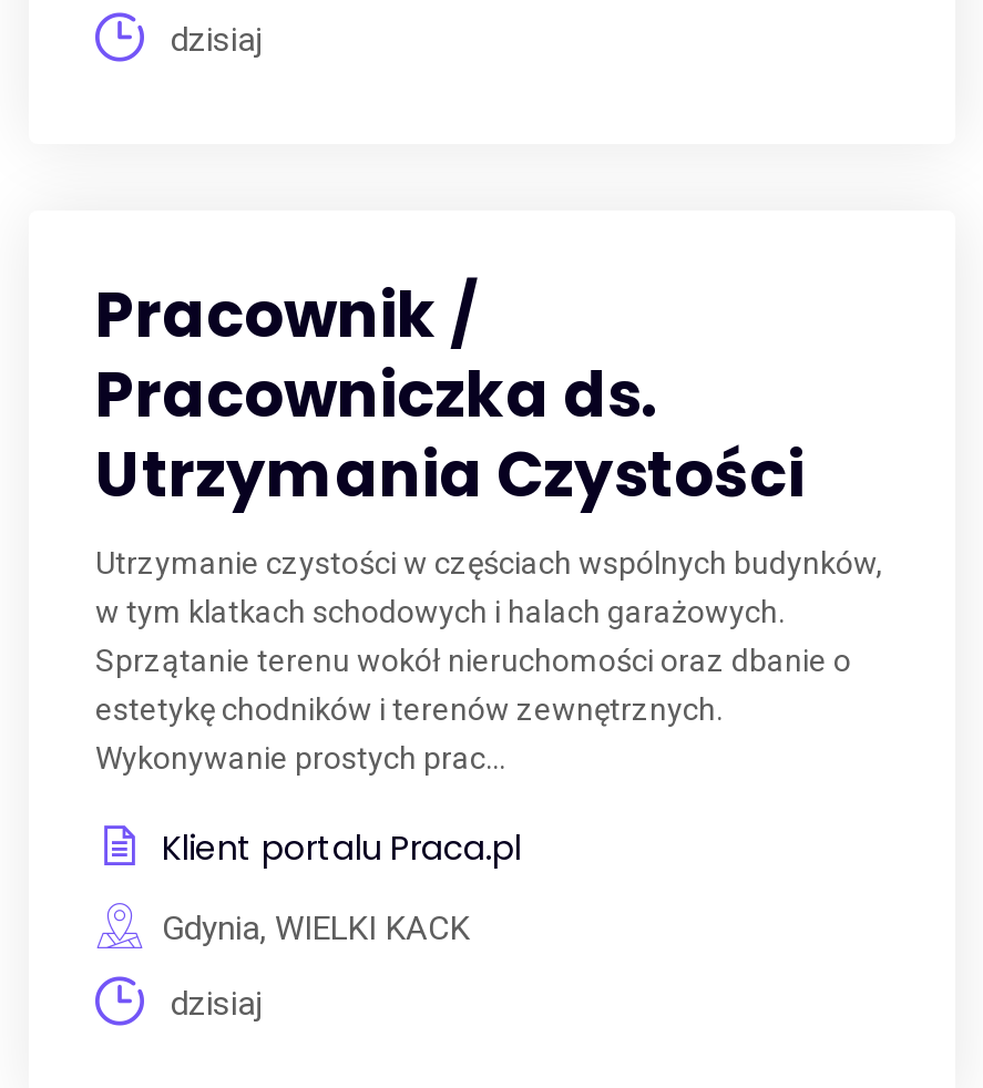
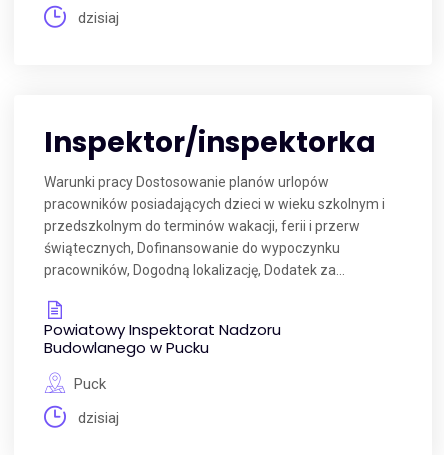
[95,273,882,776] Pracownik / | Pracowniczka ds. | Utrzymania Czystości | Utrzymanie czystości w częściach wspólnych budynków, | w tym klatkach schodowych i halach garażowych. | Sprzątanie terenu wokół nieruchomości oraz dbanie o | estetykę chodników i terenów zewnętrznych. | Wykonywanie prostych prac... -> [44,123,385,278] Inspektor/inspektorka | Warunki pracy Dostosowanie planów urlopów | pracowników posiadających dzieci w wieku szkolnym i | przedszkolnym do terminów wakacji, ferii i przerw | świątecznych, Dofinansowanie do wypoczynku | pracowników, Dogodną lokalizację, Dodatek za...
[162,824,521,871] Klient portalu Praca.pl -> [44,319,281,358] Powiatowy Inspektorat Nadzoru | Budowlanego w Pucku
[162,909,470,948] Gdynia, WIELKI KACK -> [74,375,106,393] Puck

